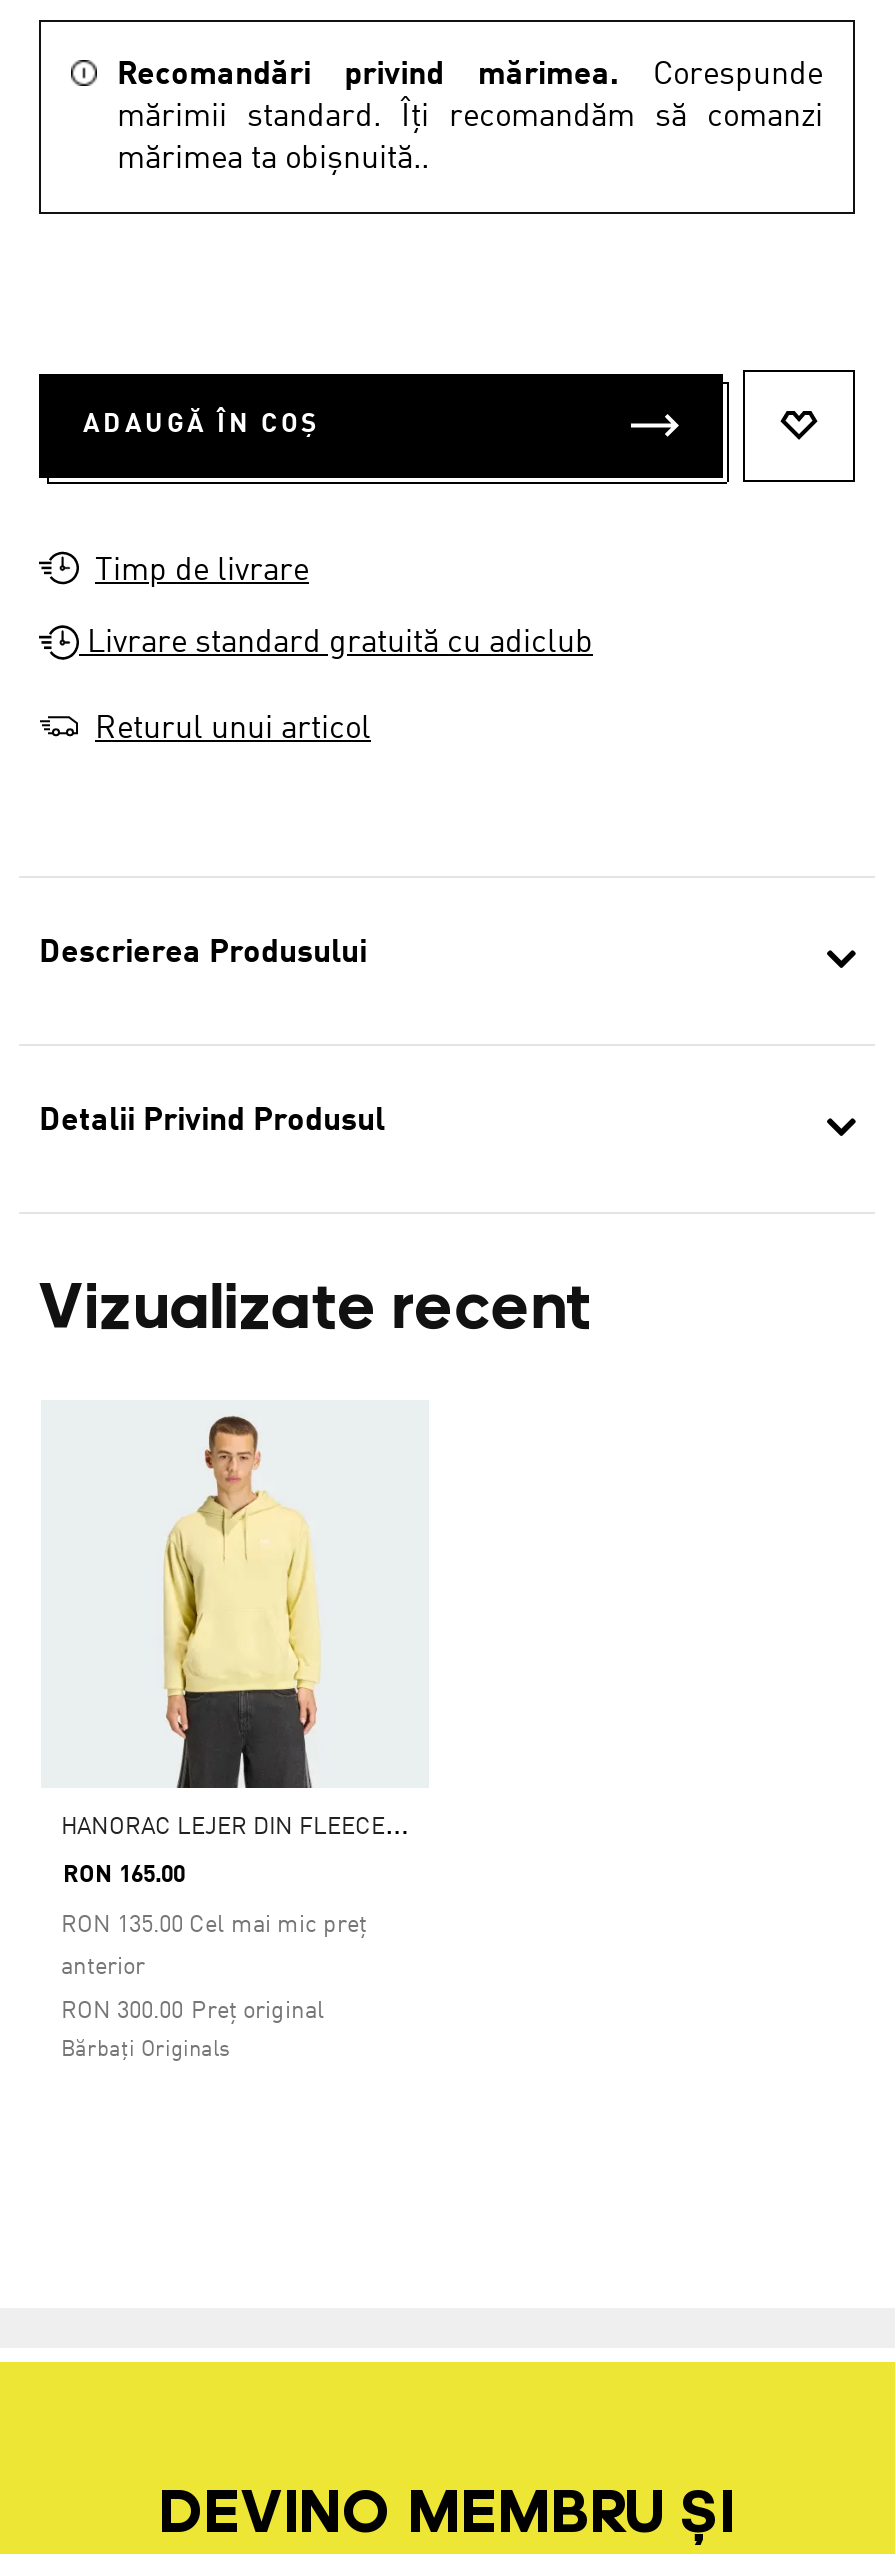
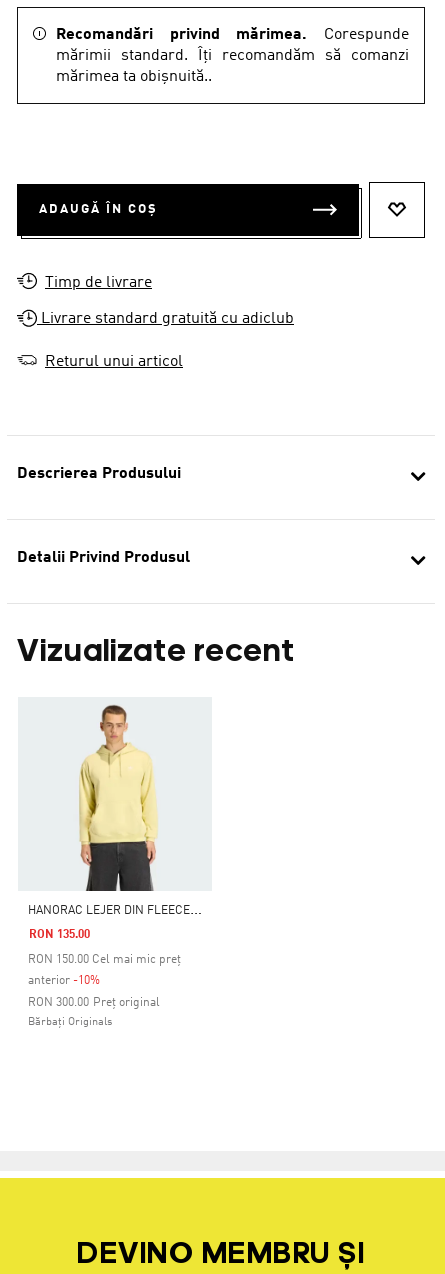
[63,1863,185,1887] RON 165.00 -> [29,928,90,940] RON 135.00
[61,1913,367,1937] RON 135.00 Cel mai mic preț -> [28,953,181,965] RON 150.00 Cel mai mic preț
[61,1955,145,1979] anterior -> [28,974,100,986] anterior -10%

